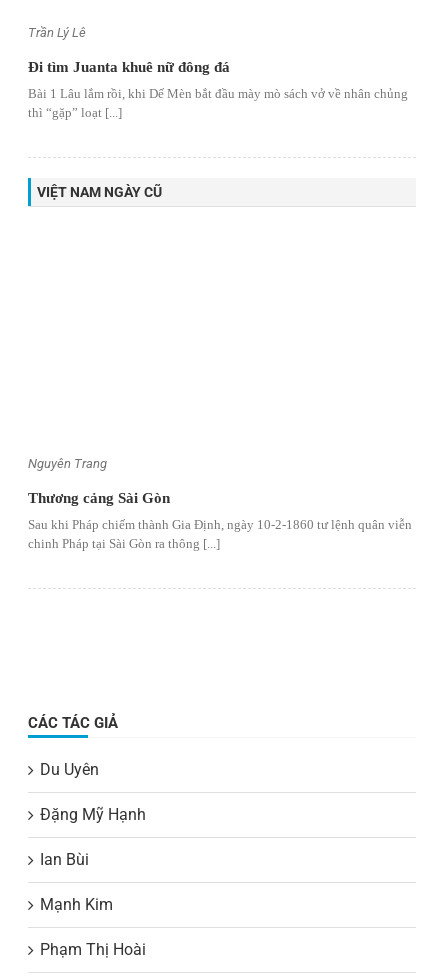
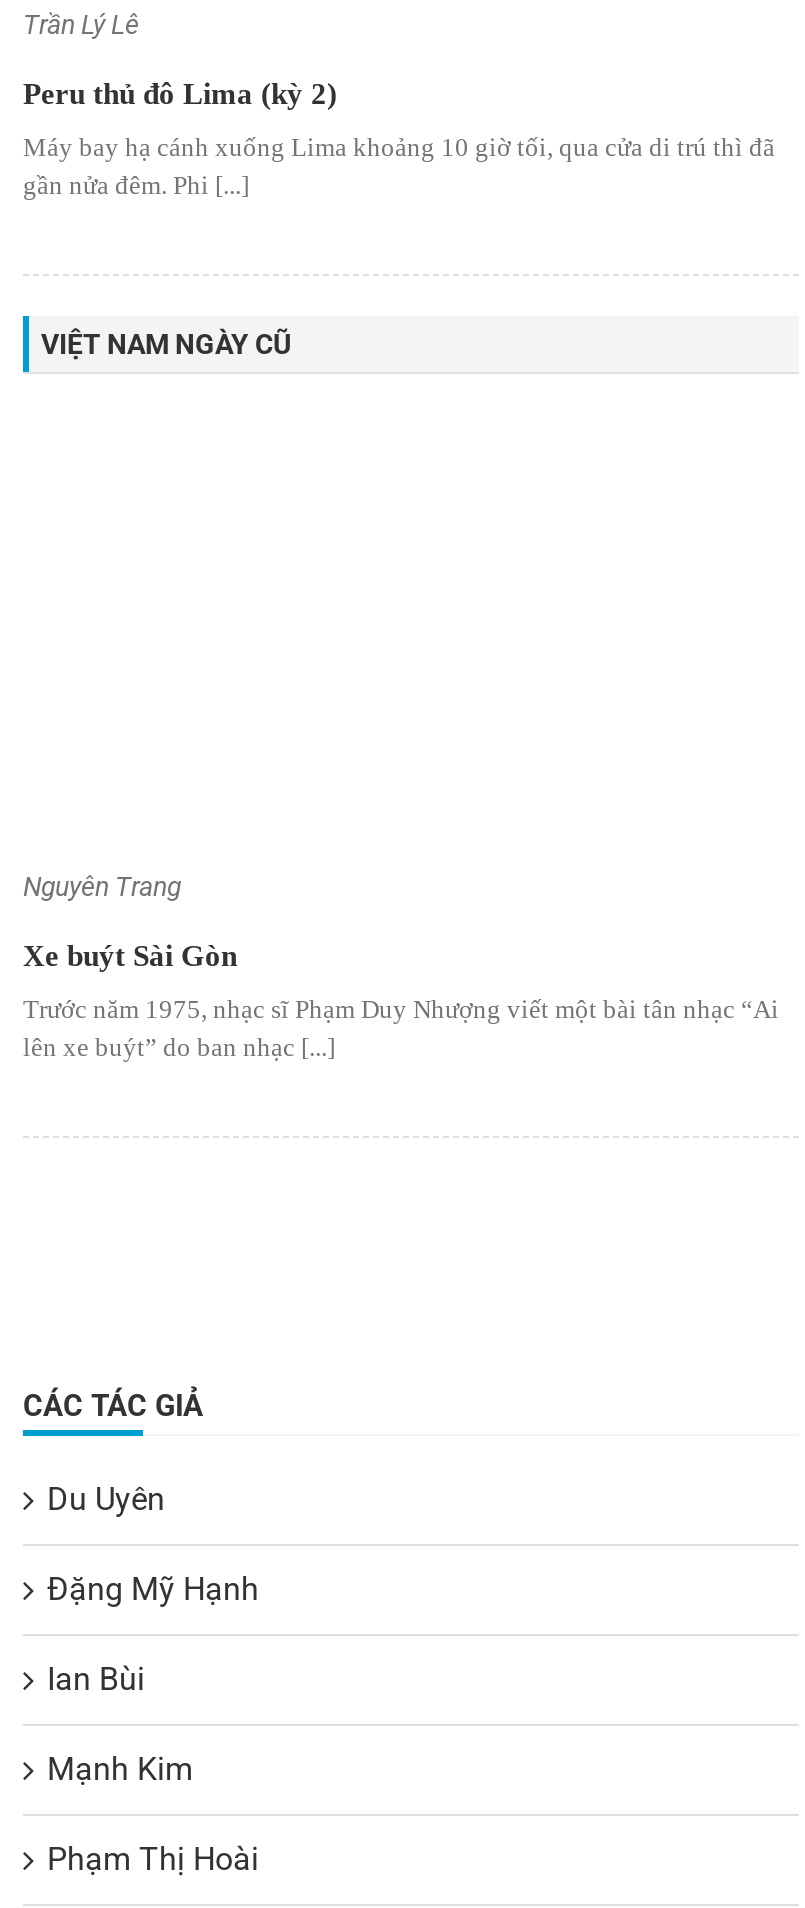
[28,59,230,75] Đi tìm Juanta khuê nữ đông đá -> [23,78,337,110] Peru thủ đô Lima (kỳ 2)
[28,86,408,120] Bài 1 Lâu lắm rồi, khi Dế Mèn bắt đầu mày mò sách vở về nhân chủng | thì “gặp” loạt [...] -> [23,132,775,200] Máy bay hạ cánh xuống Lima khoảng 10 giờ tối, qua cửa di trú thì đã | gần nửa đêm. Phi [...]
[28,490,170,506] Thương cảng Sài Gòn -> [23,940,237,972] Xe buýt Sài Gòn
[28,517,412,551] Sau khi Pháp chiếm thành Gia Định, ngày 10-2-1860 tư lệnh quân viễn | chinh Pháp tại Sài Gòn ra thông [...] -> [23,994,779,1062] Trước năm 1975, nhạc sĩ Phạm Duy Nhượng viết một bài tân nhạc “Ai | lên xe buýt” do ban nhạc [...]

